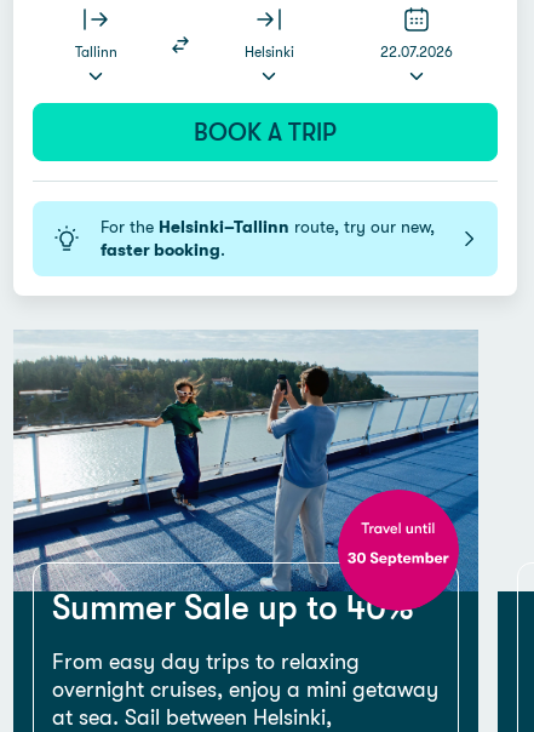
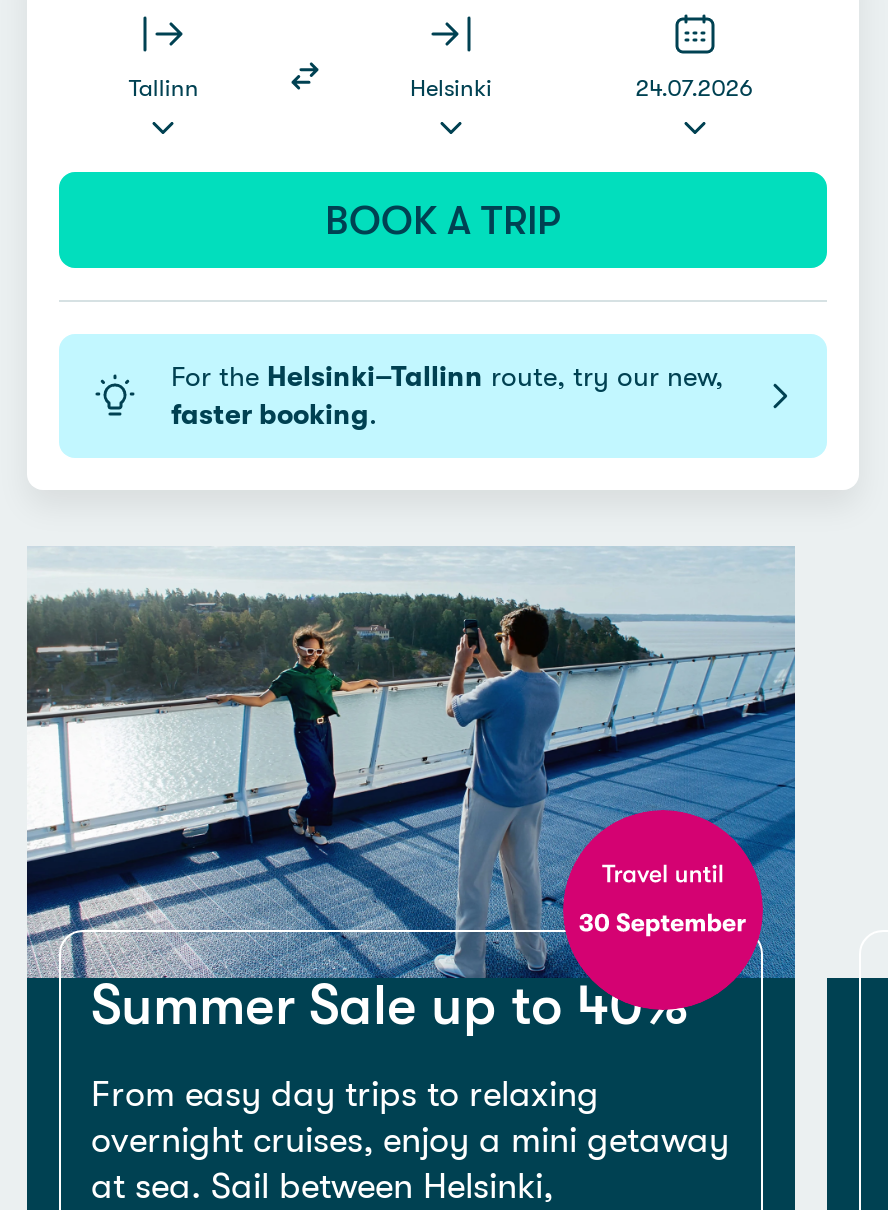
[381,45,453,59] 22.07.2026 -> [635,76,753,100] 24.07.2026

